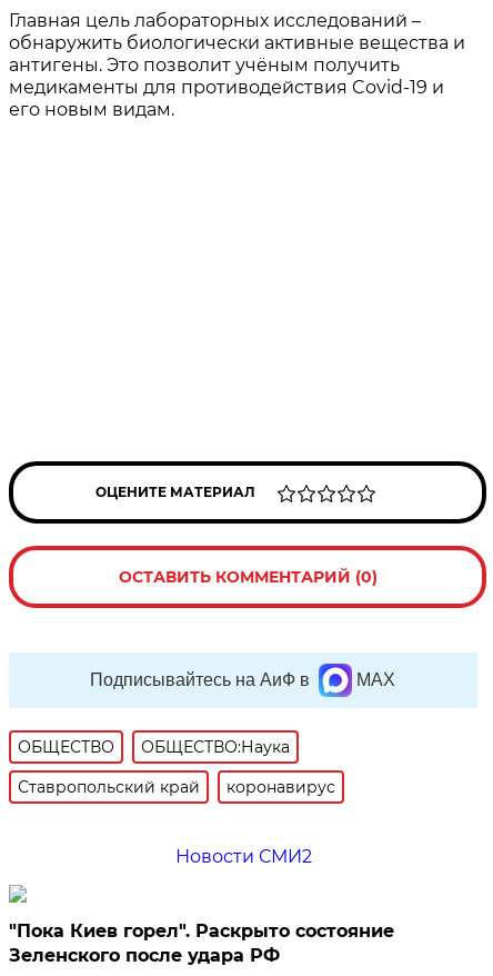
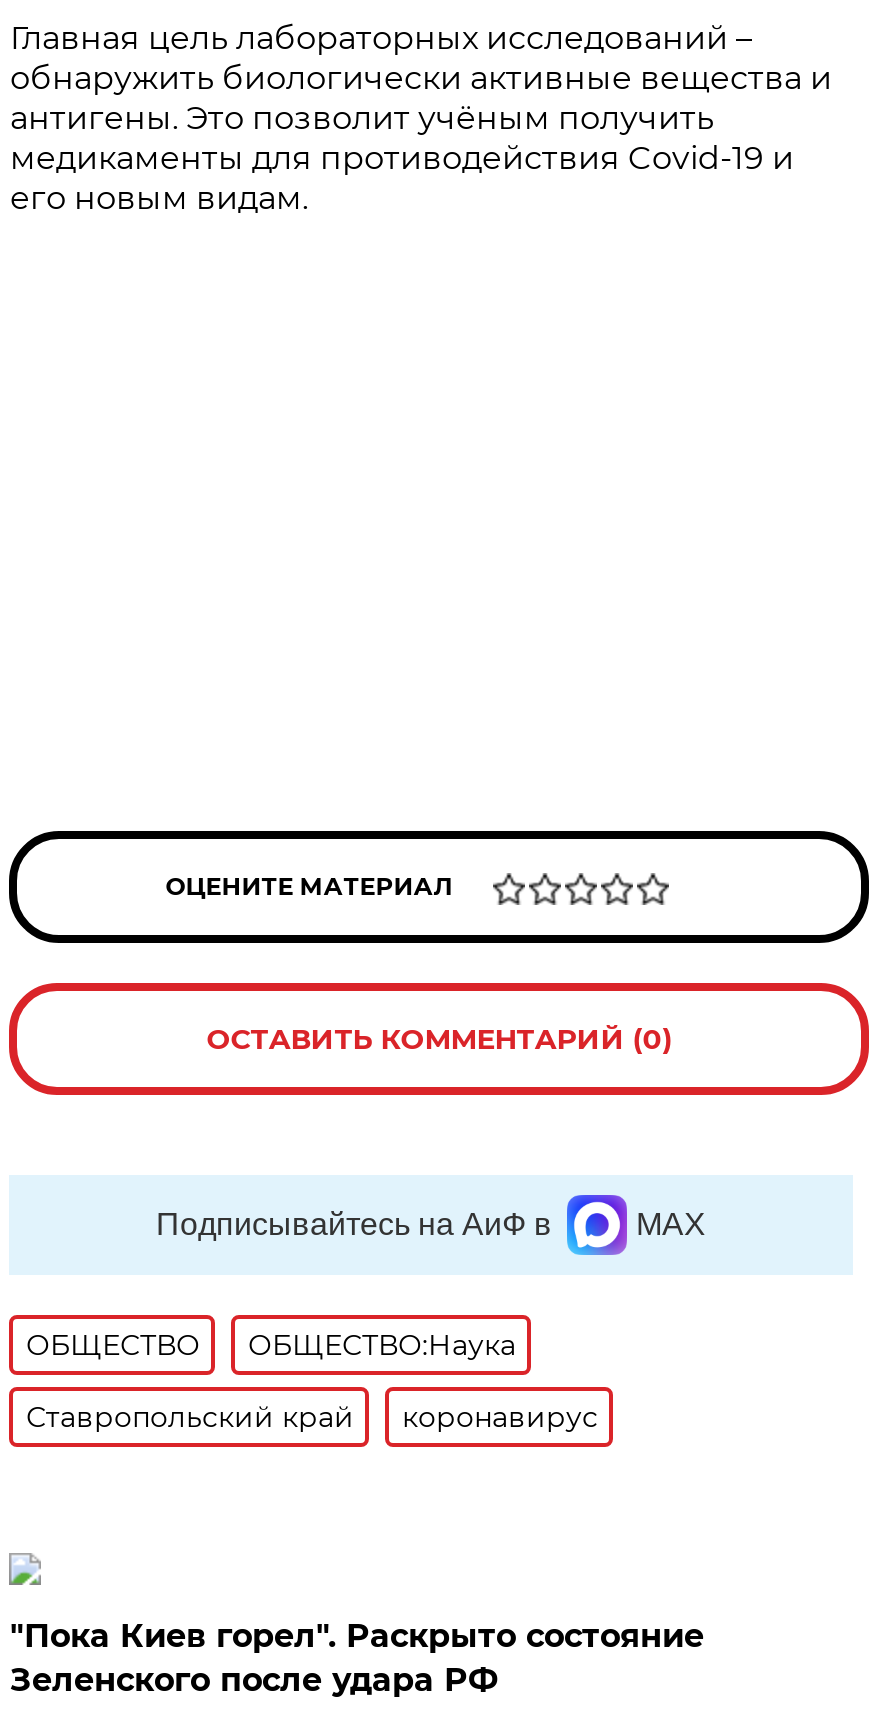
[175,846,312,867] Новости СМИ2 -> none

